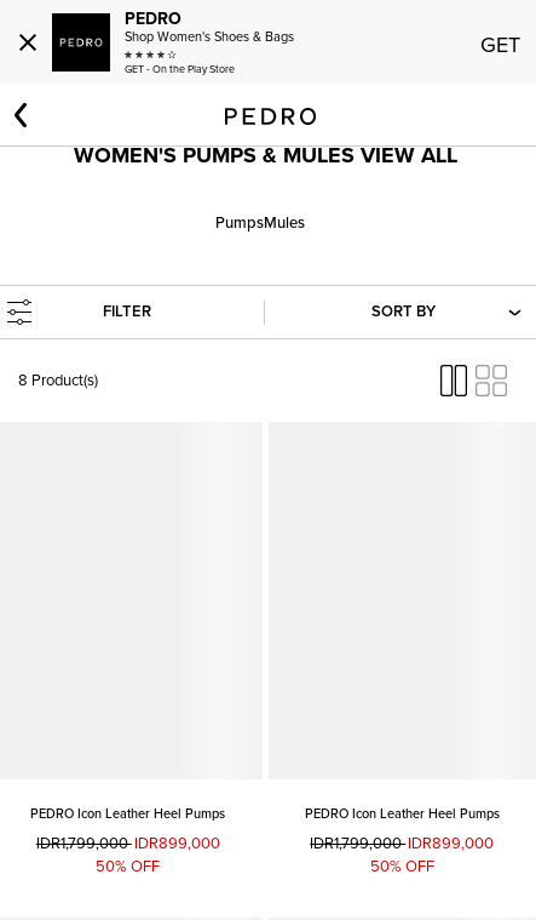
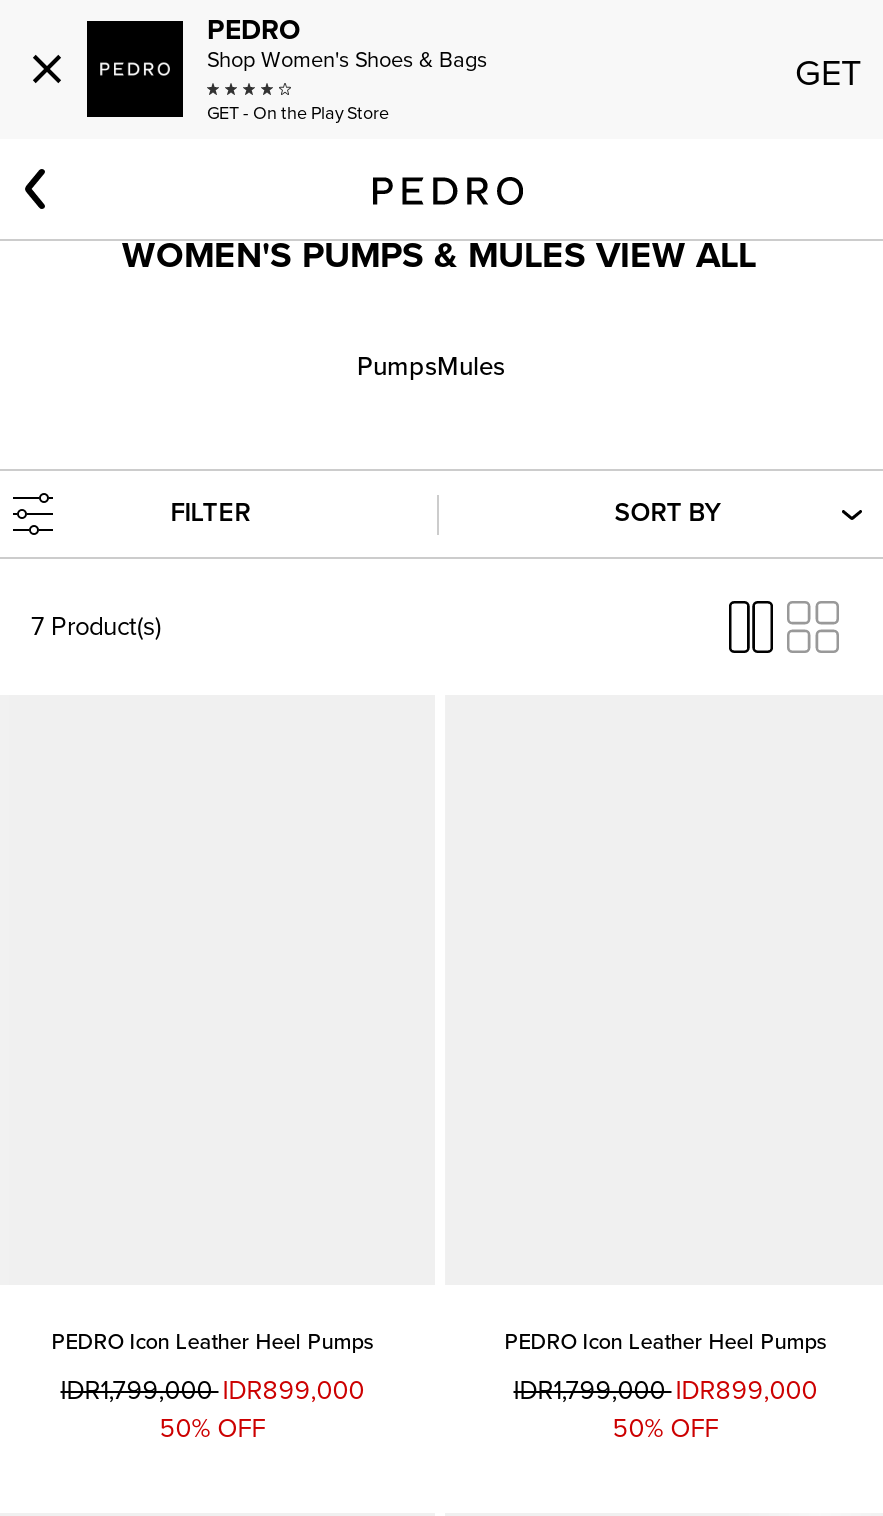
[18,370,98,390] 8 Product(s) -> [31,610,161,642] 7 Product(s)

